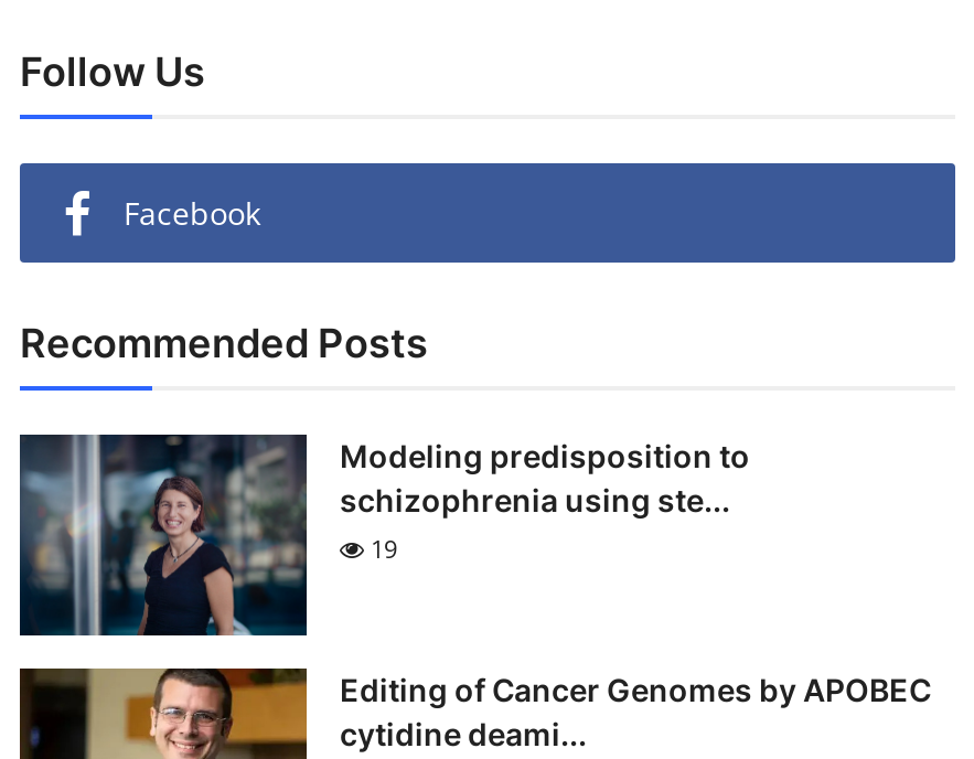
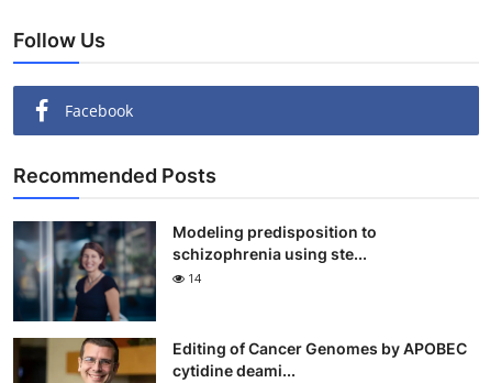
[364,532,397,565] 19 -> [185,270,201,286] 14

